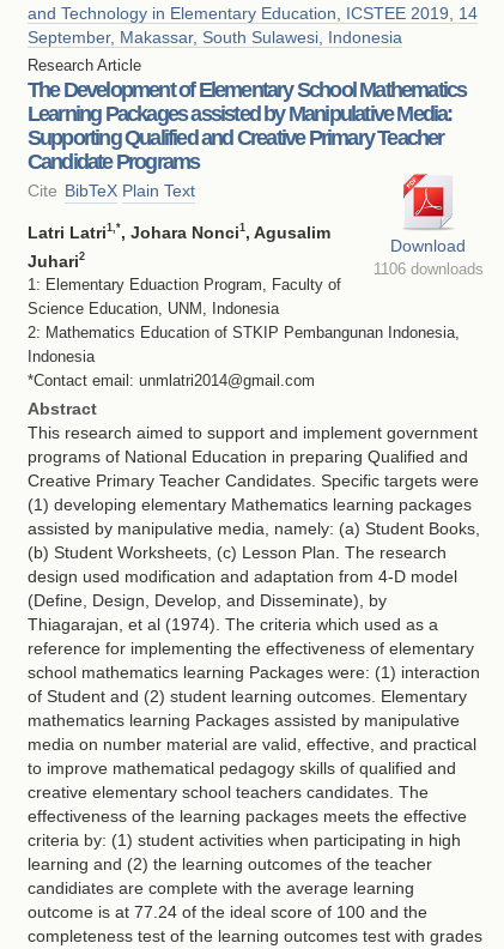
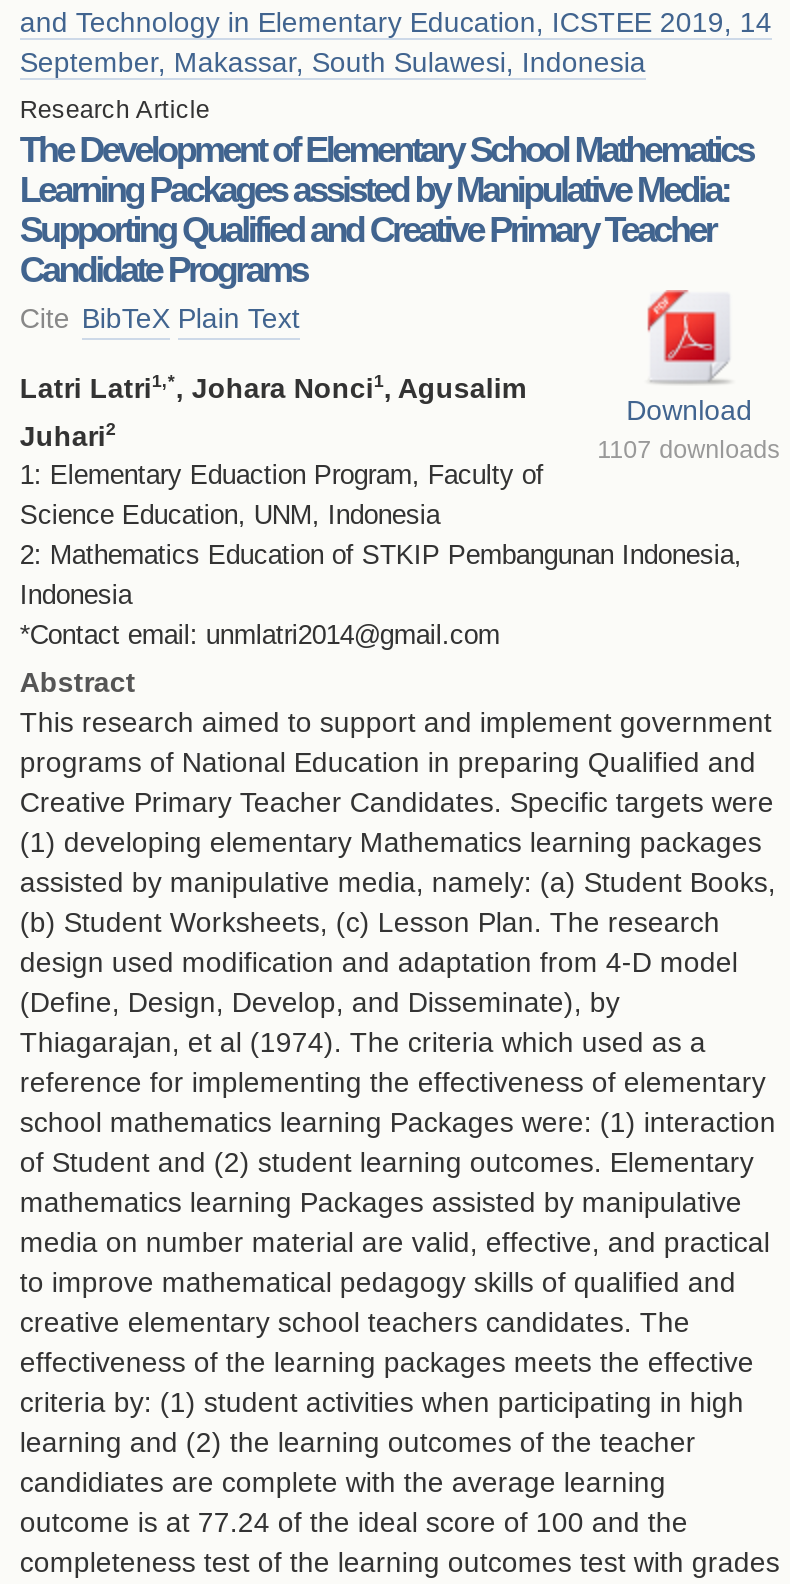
[373,261,483,278] 1106 downloads -> [597,435,781,463] 1107 downloads

